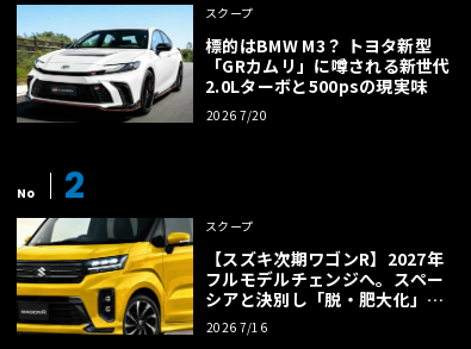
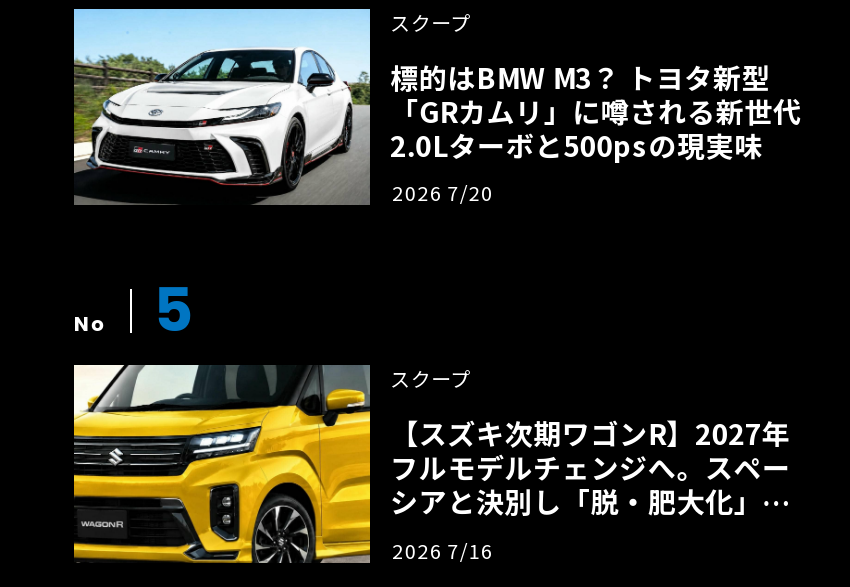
[17,160,85,210] No 2 -> [74,269,192,353] No 5

